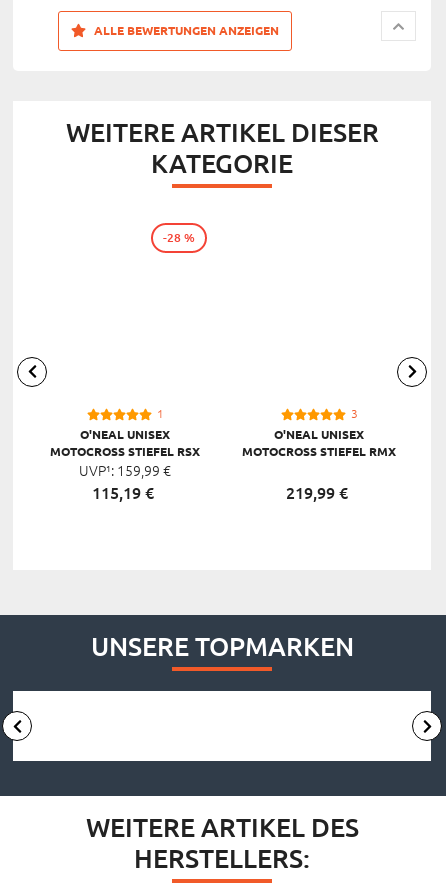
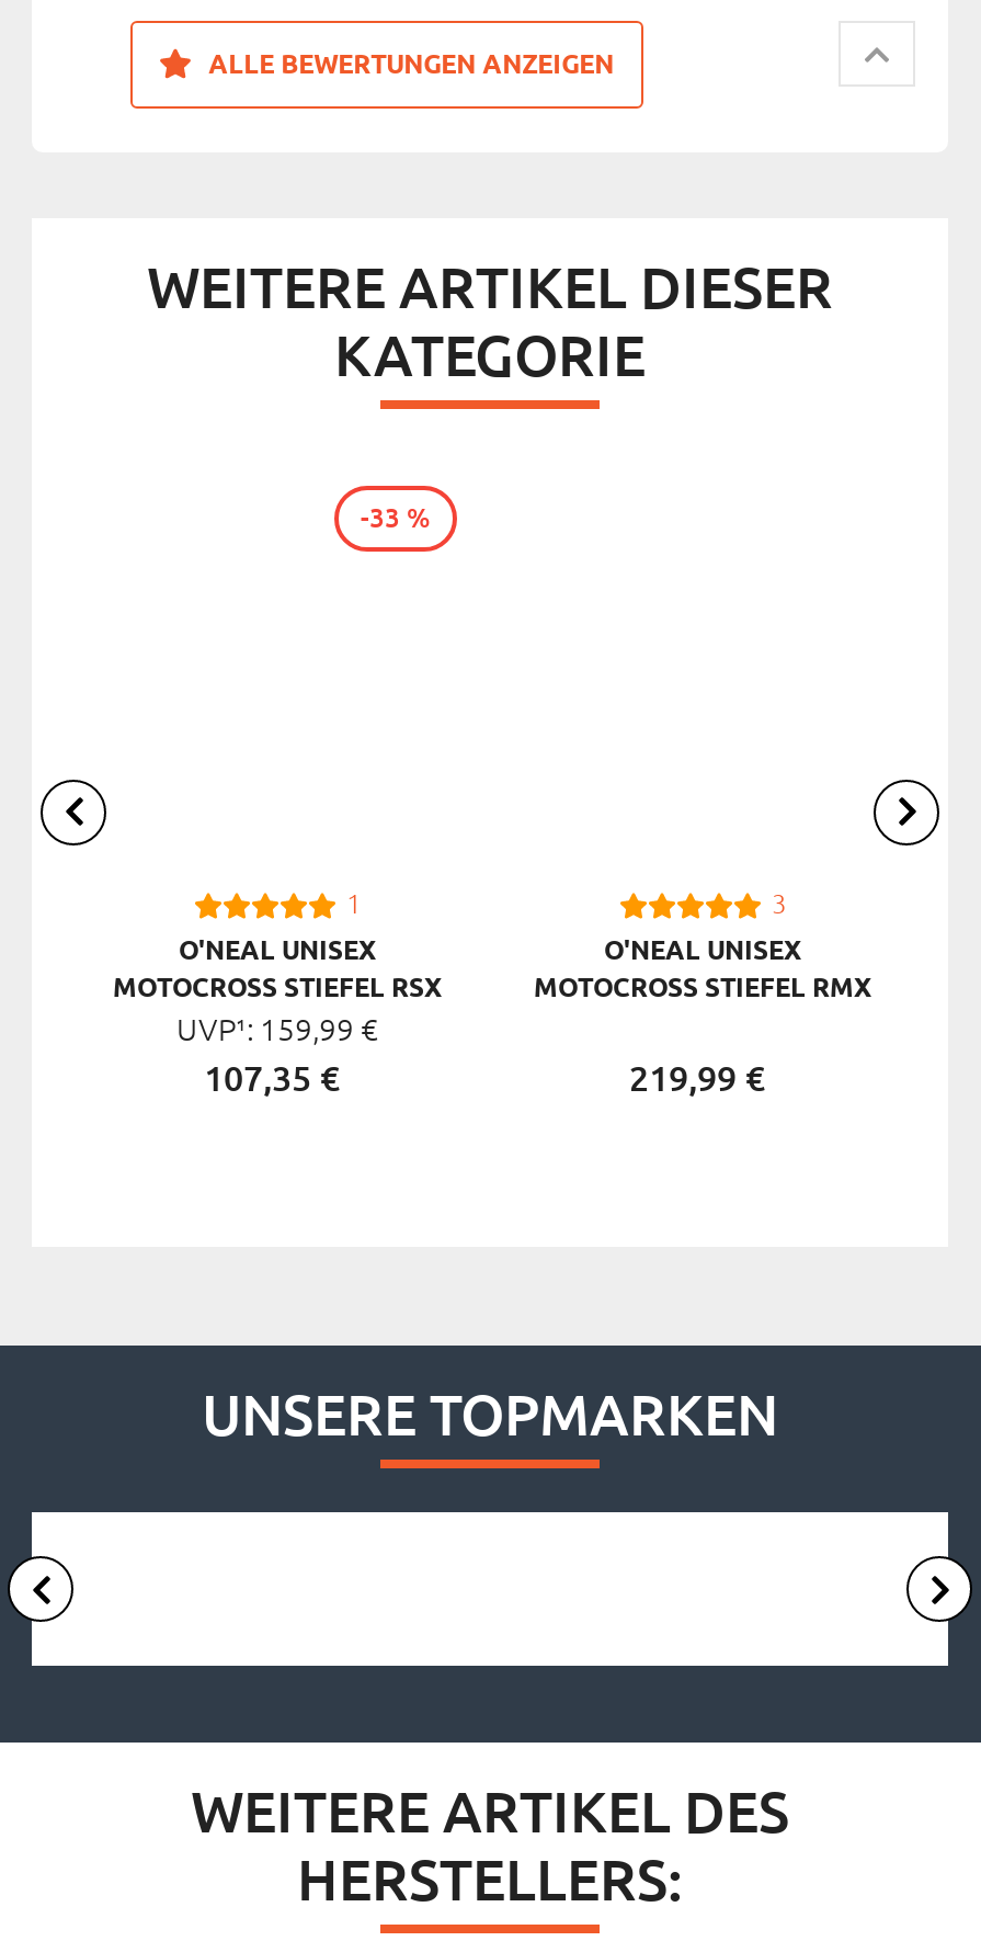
[163,229,195,246] -28 % -> [361,500,431,537] -33 %
[91,481,153,503] 115,19 € -> [204,1053,340,1101] 107,35 €

